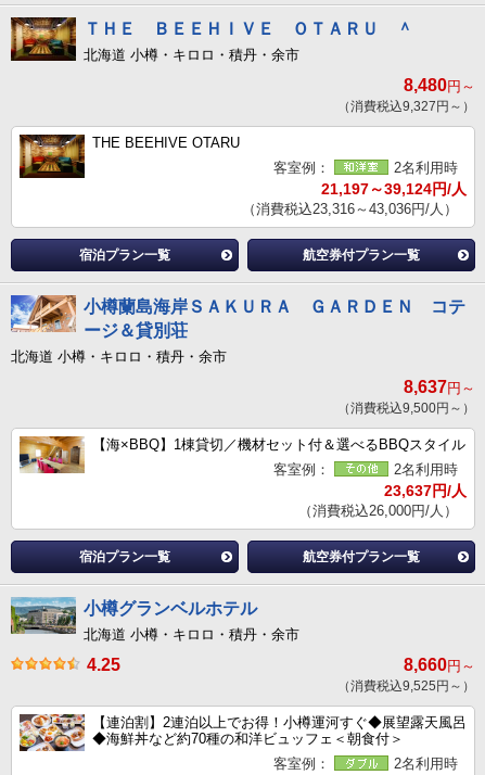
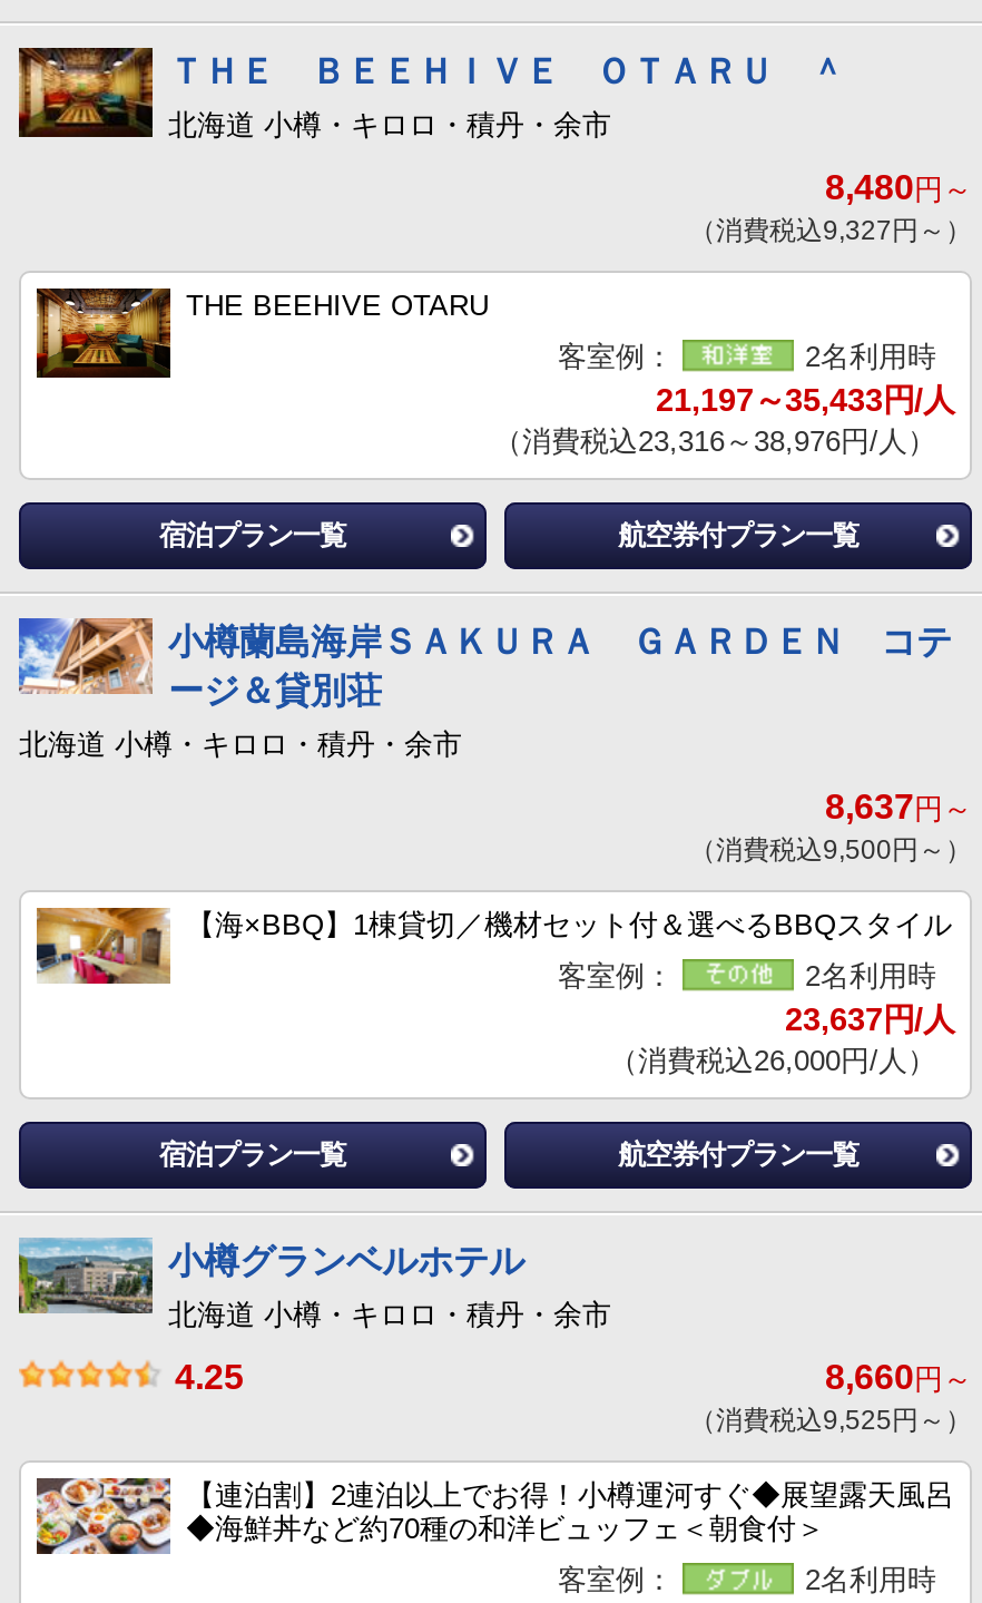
[321,180,467,198] 21,197～39,124円/人 -> [656,382,954,418] 21,197～35,433円/人
[242,201,458,217] （消費税込23,316～43,036円/人） -> [493,424,936,458] （消費税込23,316～38,976円/人）

